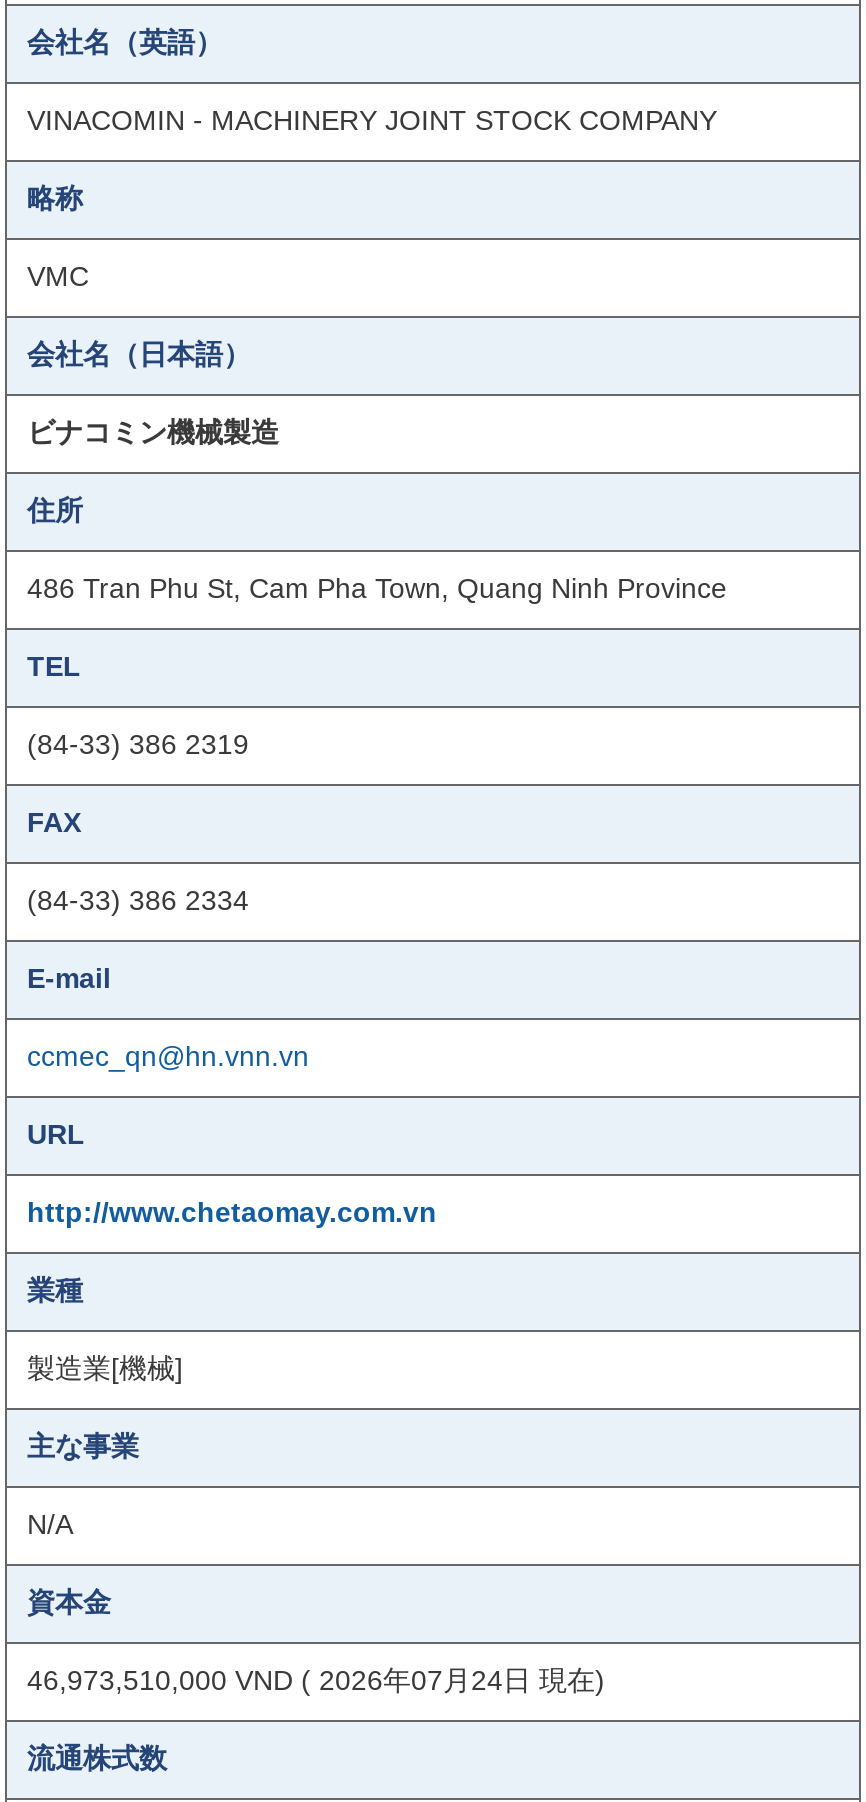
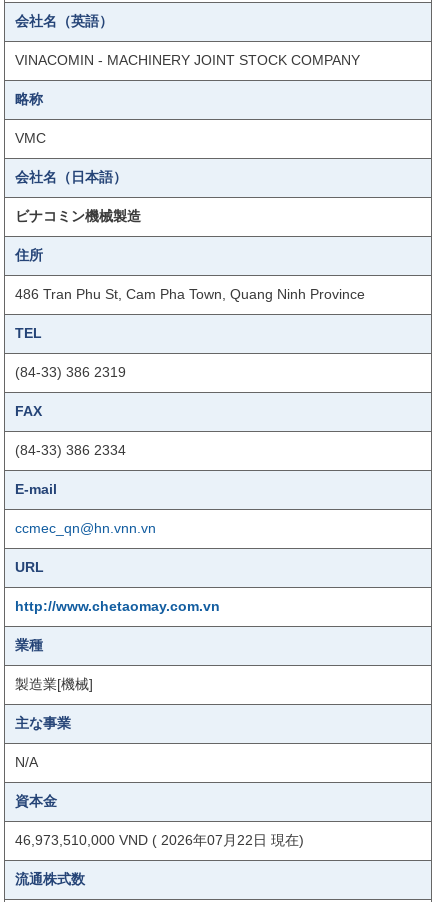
[27,1664,605,1696] 46,973,510,000 VND ( 2026年07月24日 現在) -> [15,832,304,848] 46,973,510,000 VND ( 2026年07月22日 現在)

